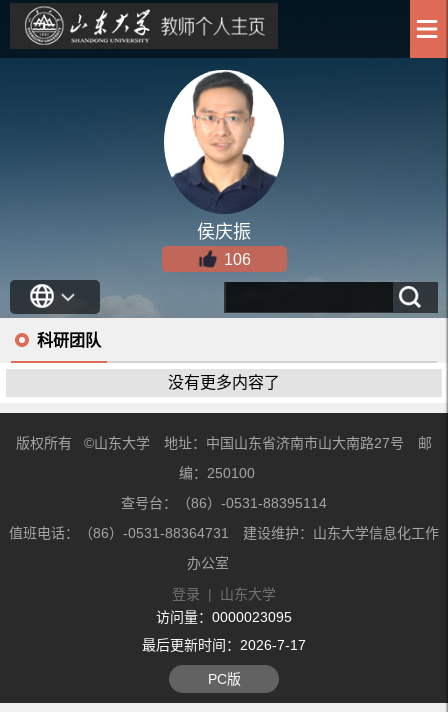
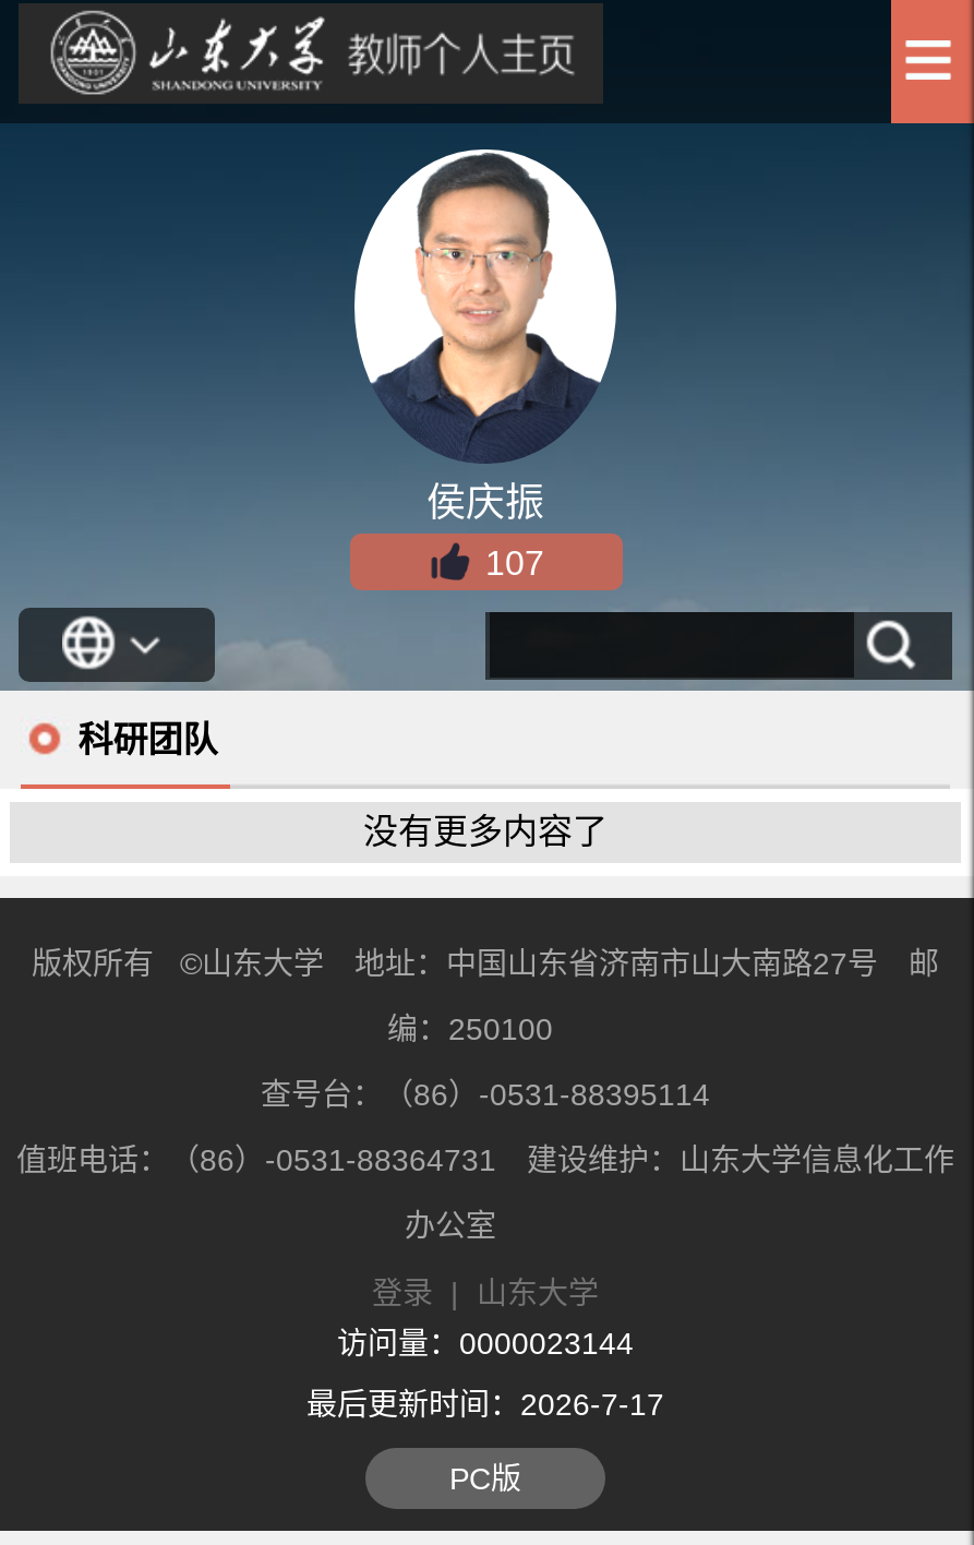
[224,251,251,268] 106 -> [485,545,544,582] 107
[156,609,292,625] 访问量：0000023095 -> [337,1326,634,1361] 访问量：0000023144

